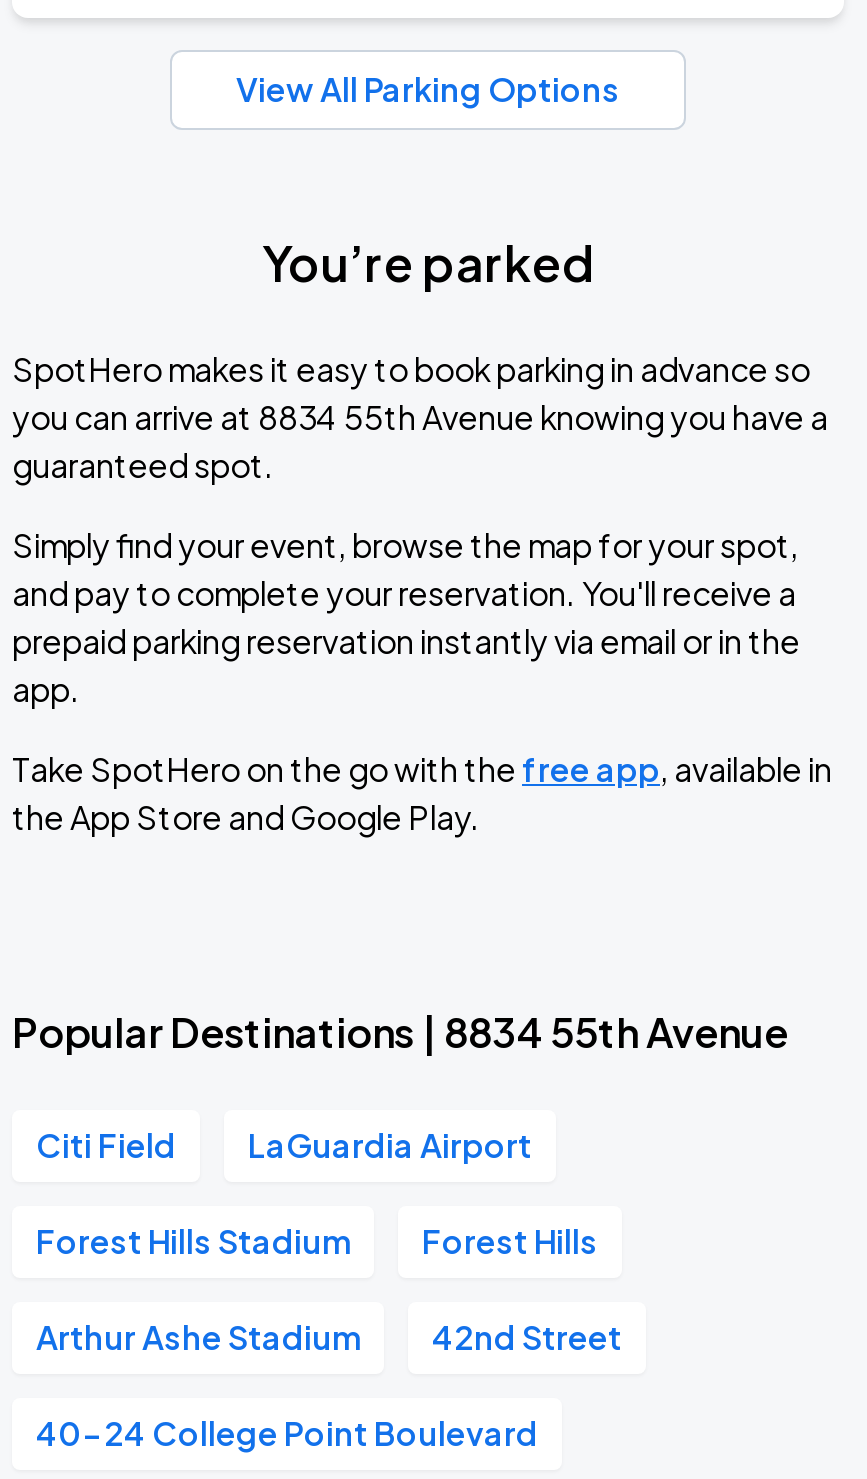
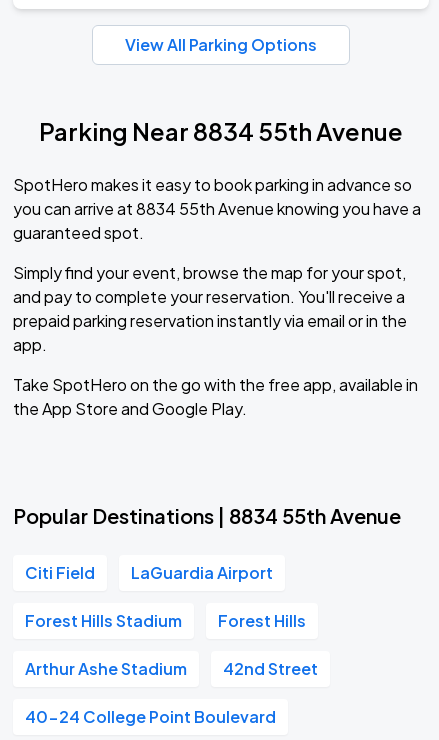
[262,232,594,292] You’re parked -> [39,116,403,146] Parking Near 8834 55th Avenue

